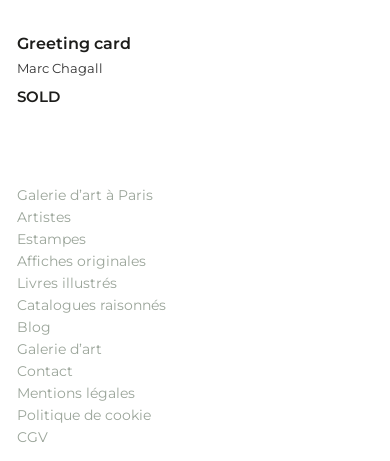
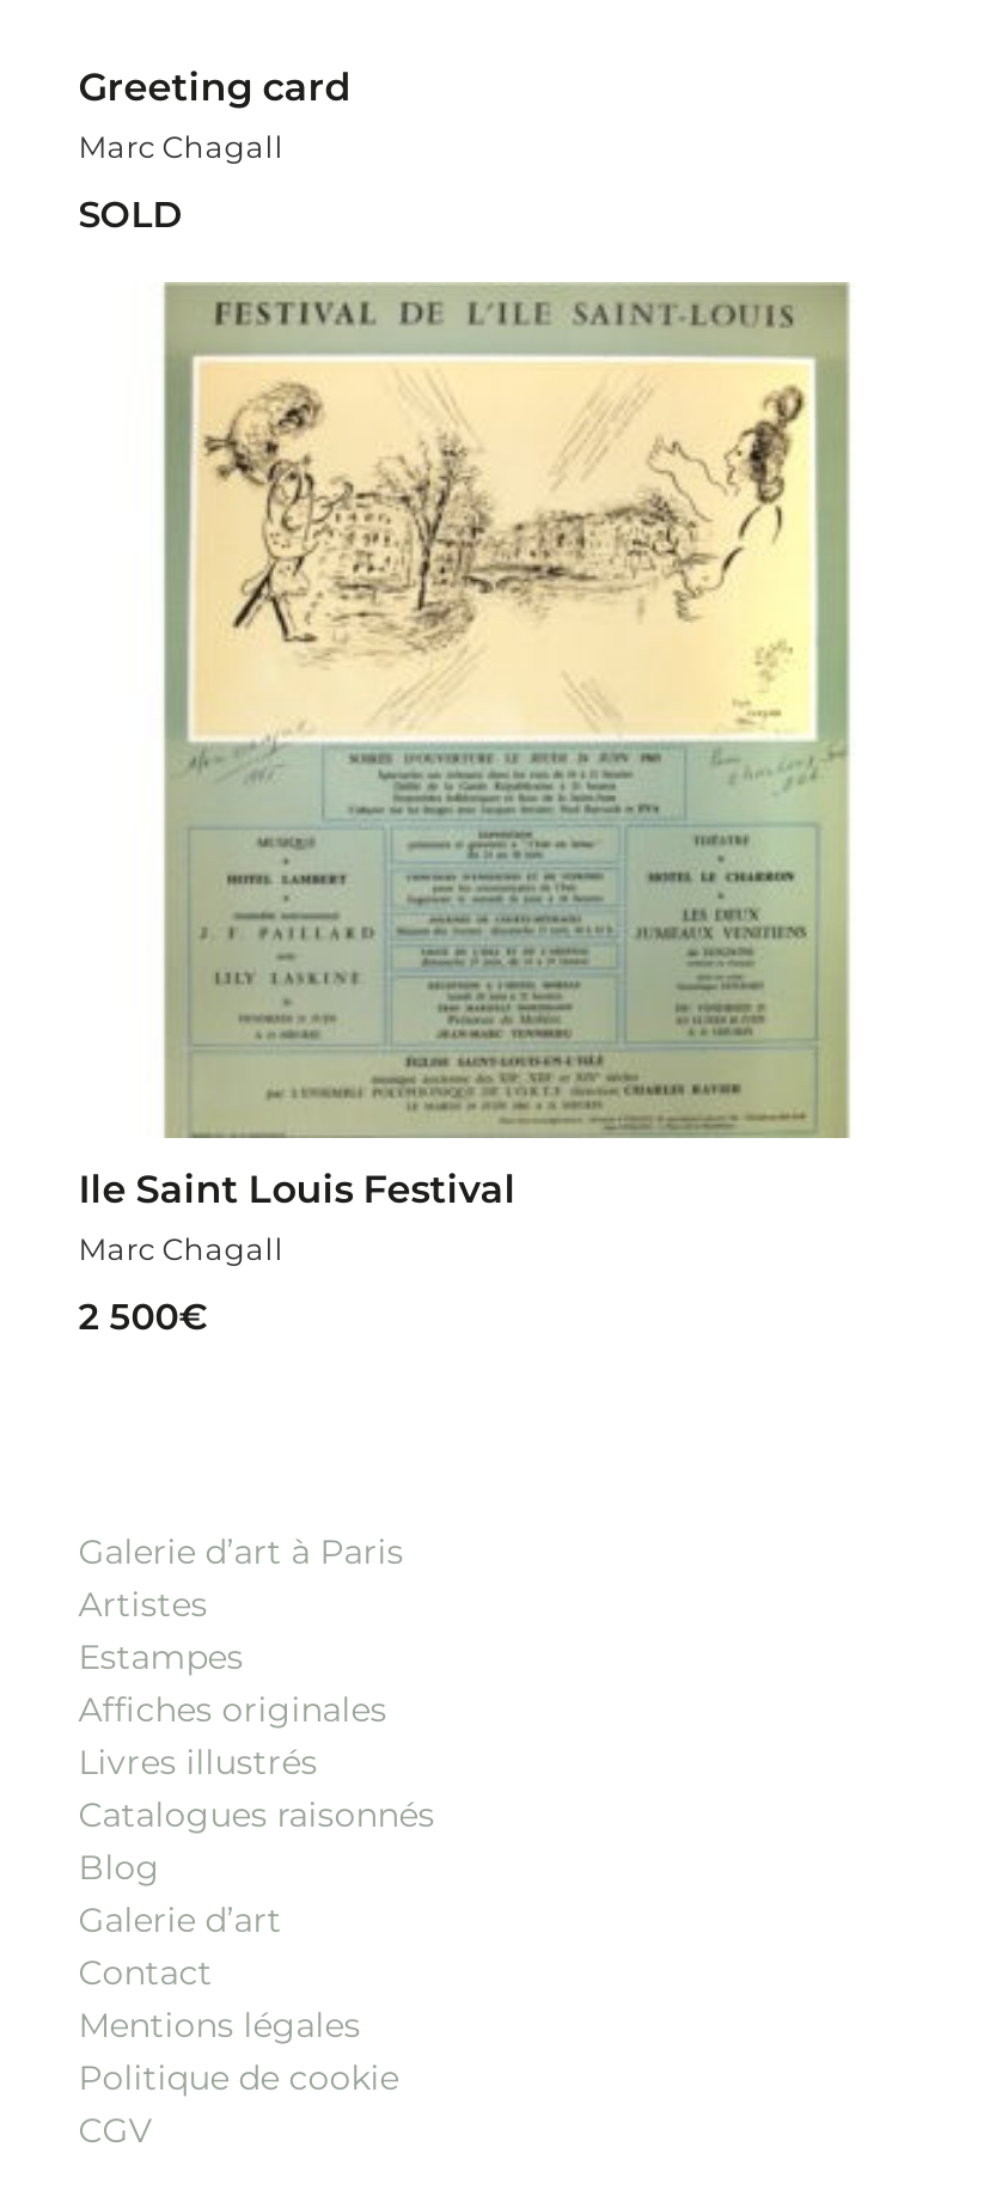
none -> [78,279,854,1340] [image] | Ile Saint Louis Festival | Marc Chagall | 2 500€

